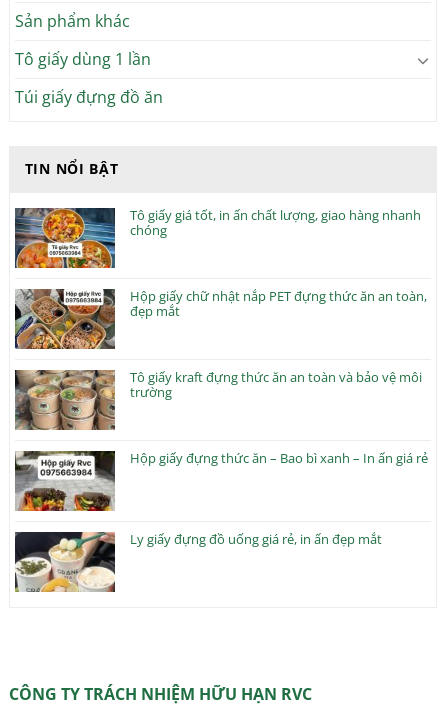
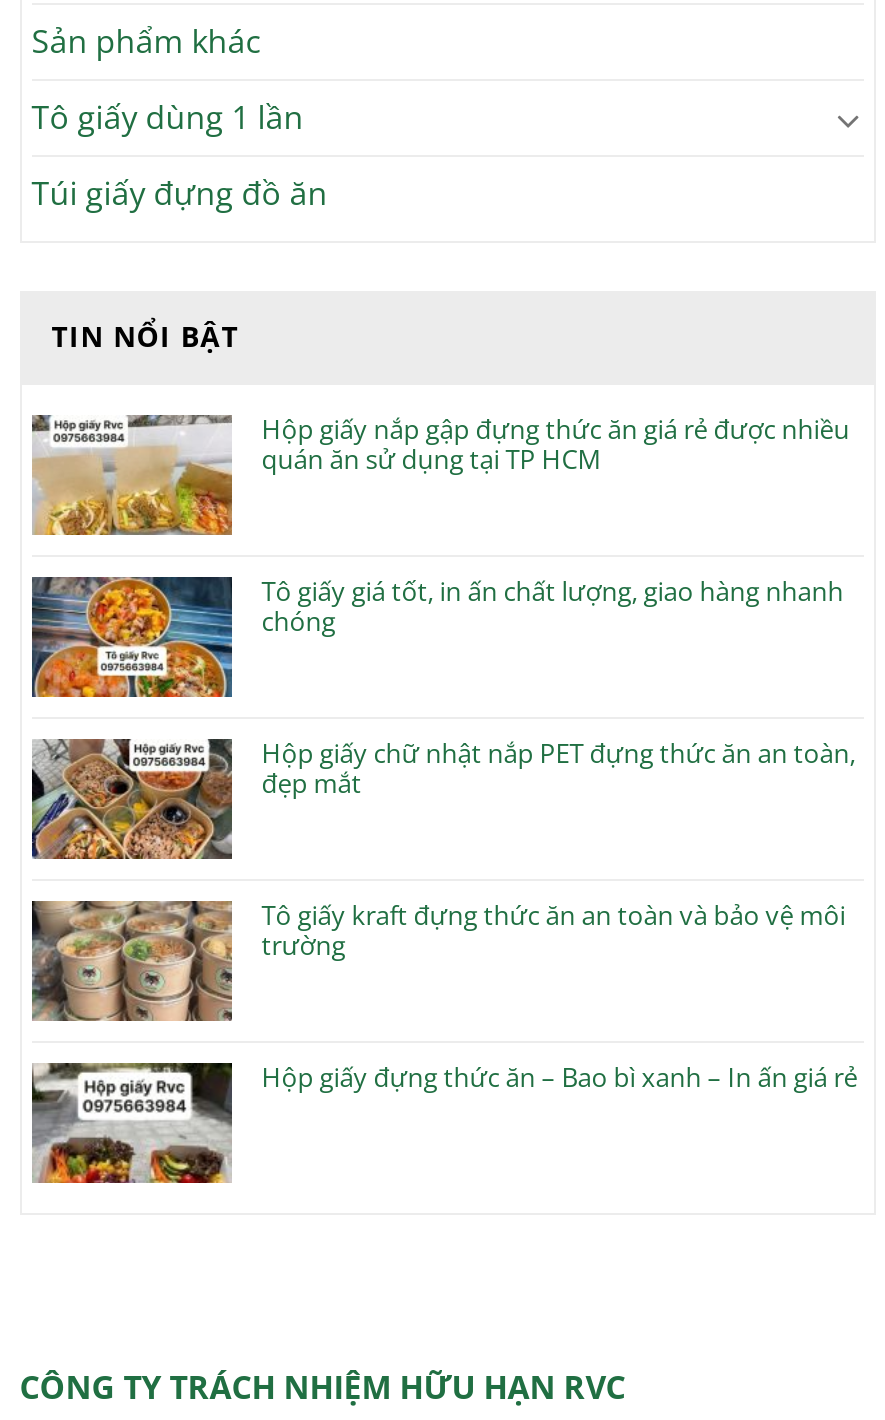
none -> [32,412,850,536] [image] | Hộp giấy nắp gập đựng thức ăn giá rẻ được nhiều | quán ăn sử dụng tại TP HCM
moved [13,205,428,467] -> [28,572,858,1096]: [image] | Tô giấy giá tốt, in ấn chất lượng, giao hàng nhanh | chóng | Hộp giấy chữ nhật nắp PET đựng thức ăn an toàn, | đẹp mắt | Tô giấy kraft đựng thức ăn an toàn và bảo vệ môi | trường | Hộp giấy đựng thức ăn – Bao bì xanh – In ấn giá rẻ
moved [13,449,117,513] -> [28,1060,236,1188]: [image]
[15,530,382,593] [image] | Ly giấy đựng đồ uống giá rẻ, in ấn đẹp mắt -> none

